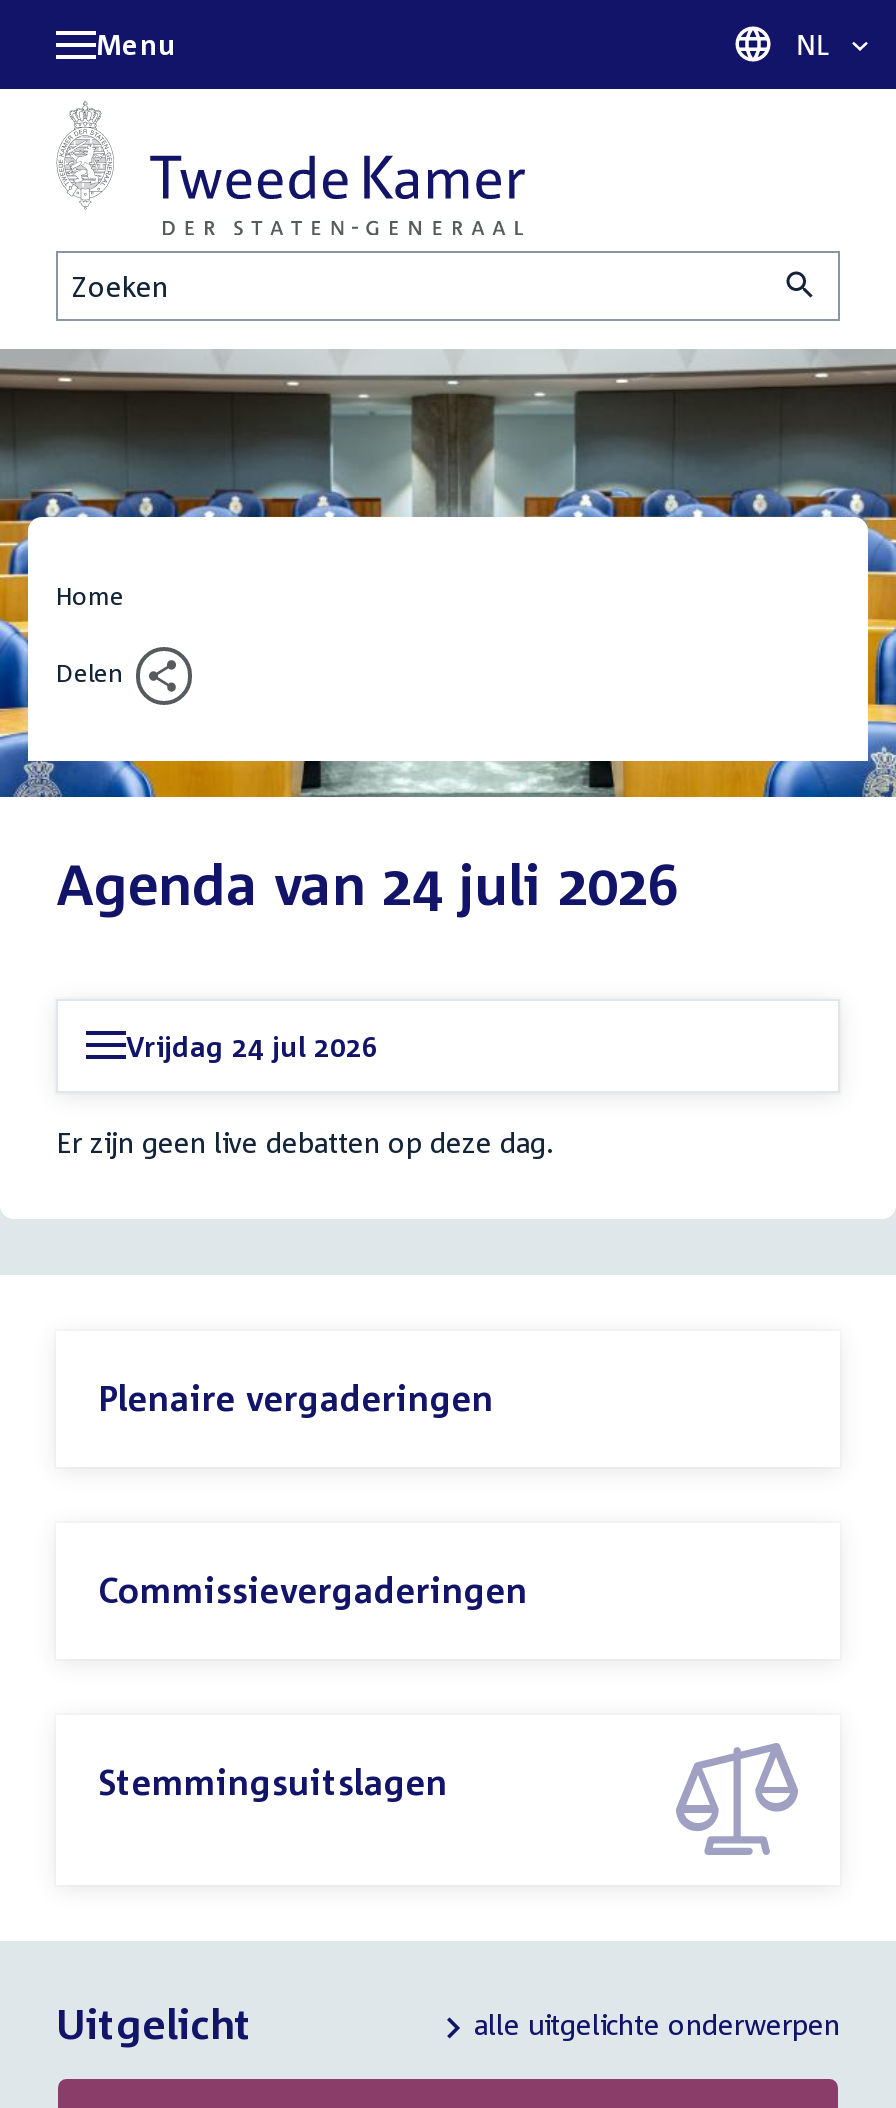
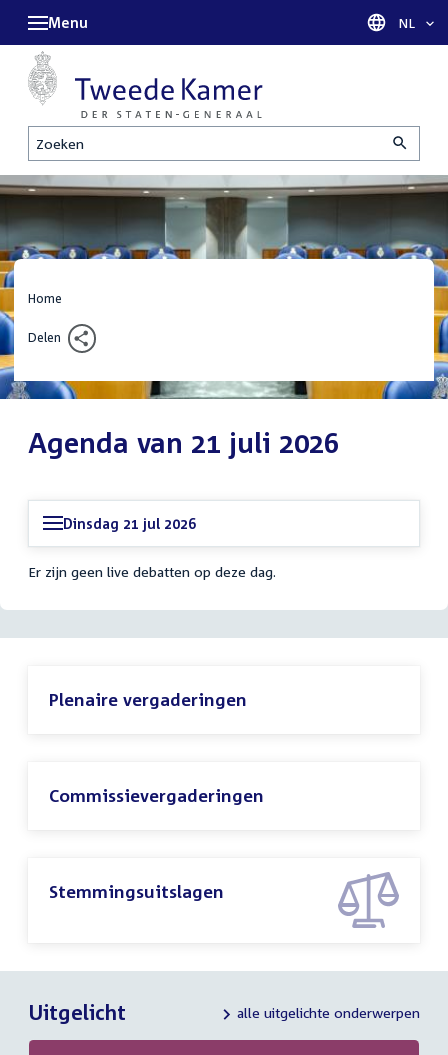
[56,850,678,916] Agenda van 24 juli 2026 -> [28,426,339,459] Agenda van 21 juli 2026
[126,1028,378,1062] Vrijdag 24 jul 2026 -> [63,515,196,532] Dinsdag 21 jul 2026

